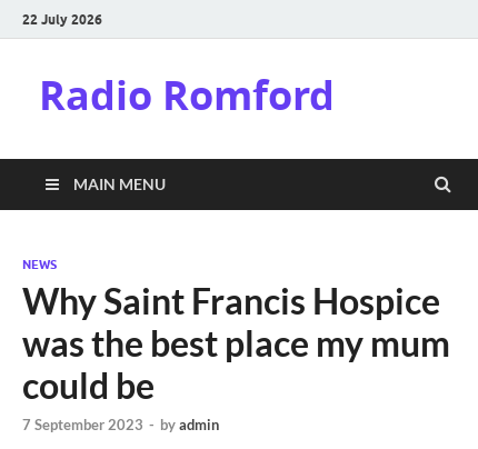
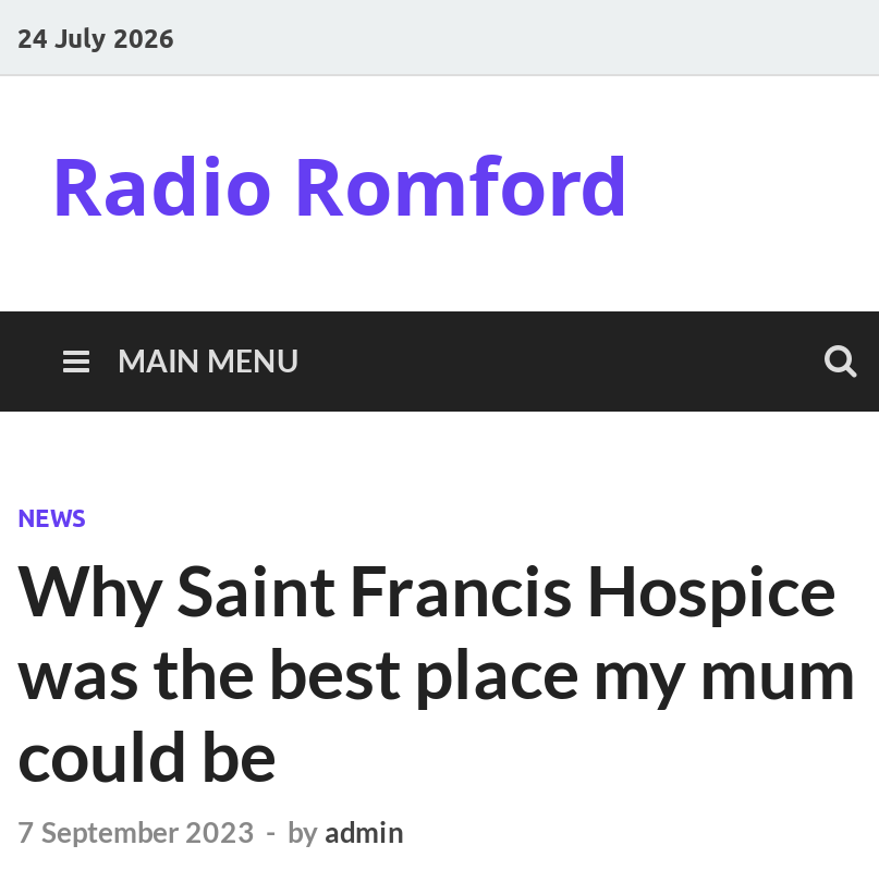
[22,11,102,27] 22 July 2026 -> [17,21,174,53] 24 July 2026

